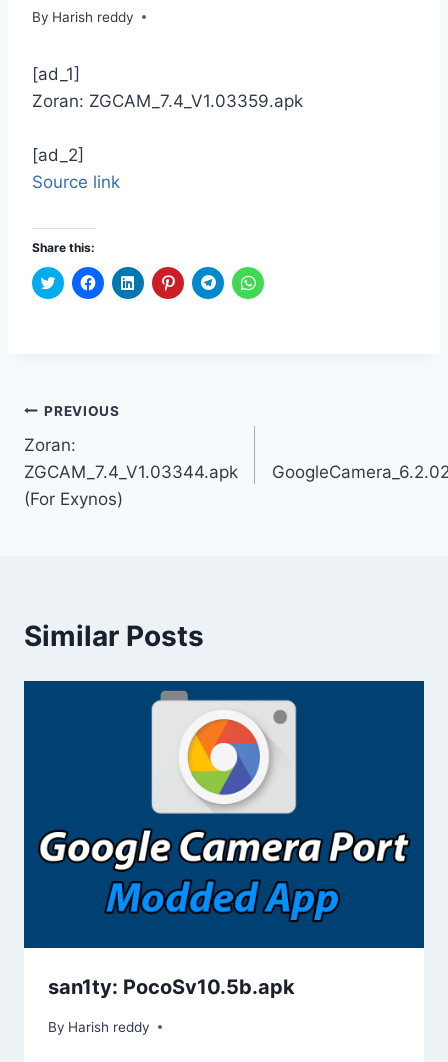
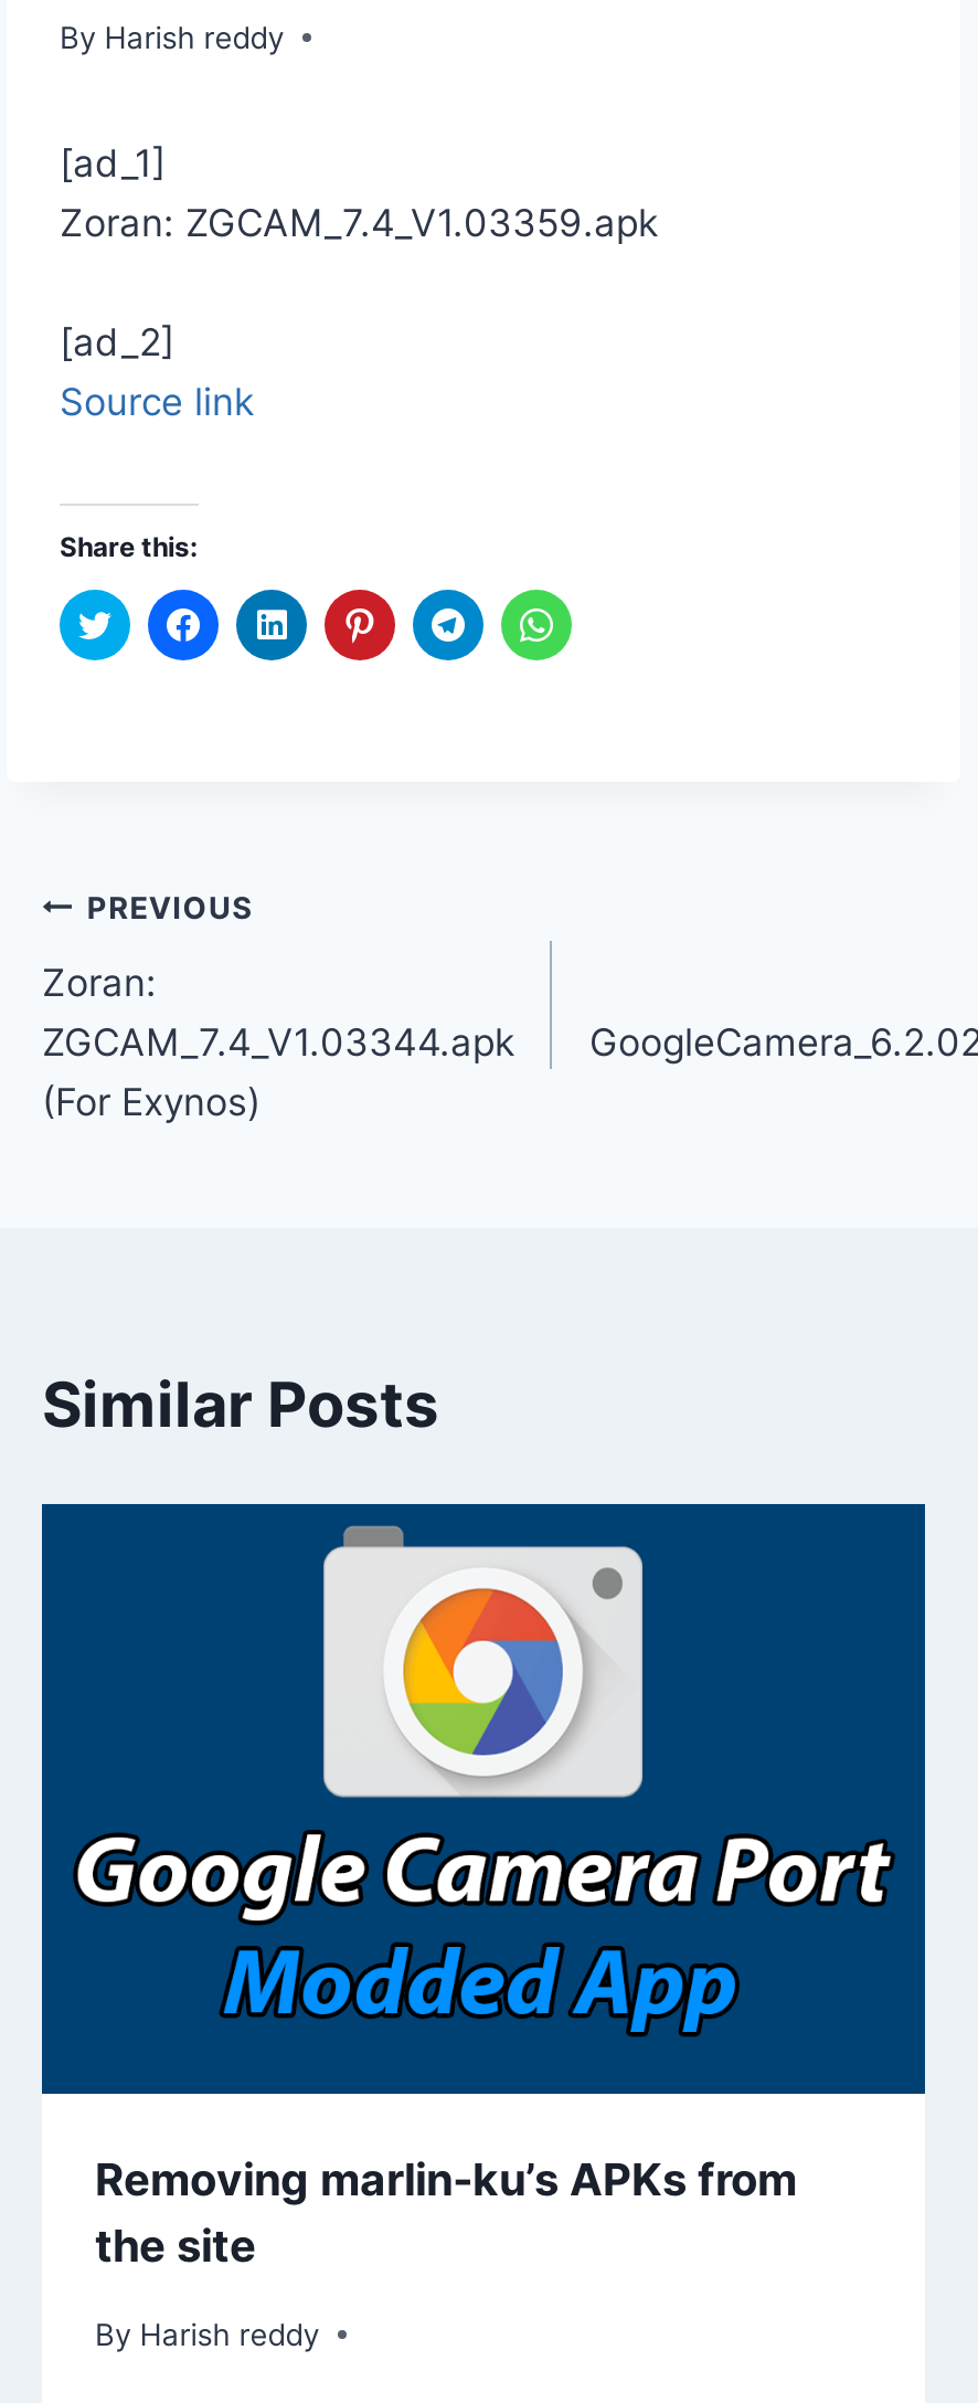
[48,975,295,999] san1ty: PocoSv10.5b.apk -> [95,2153,797,2272] Removing marlin-ku’s APKs from | the site

